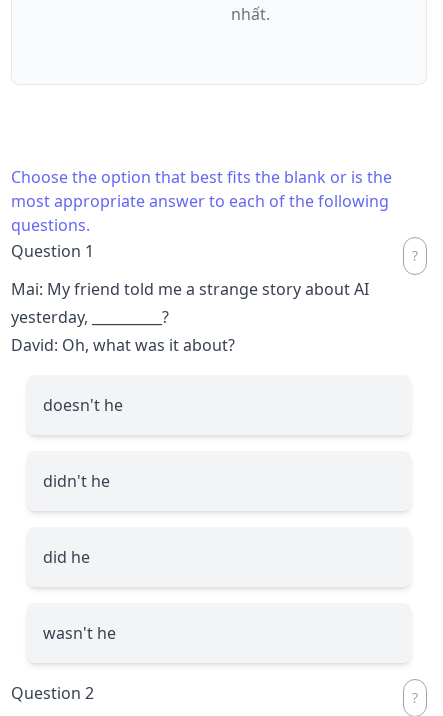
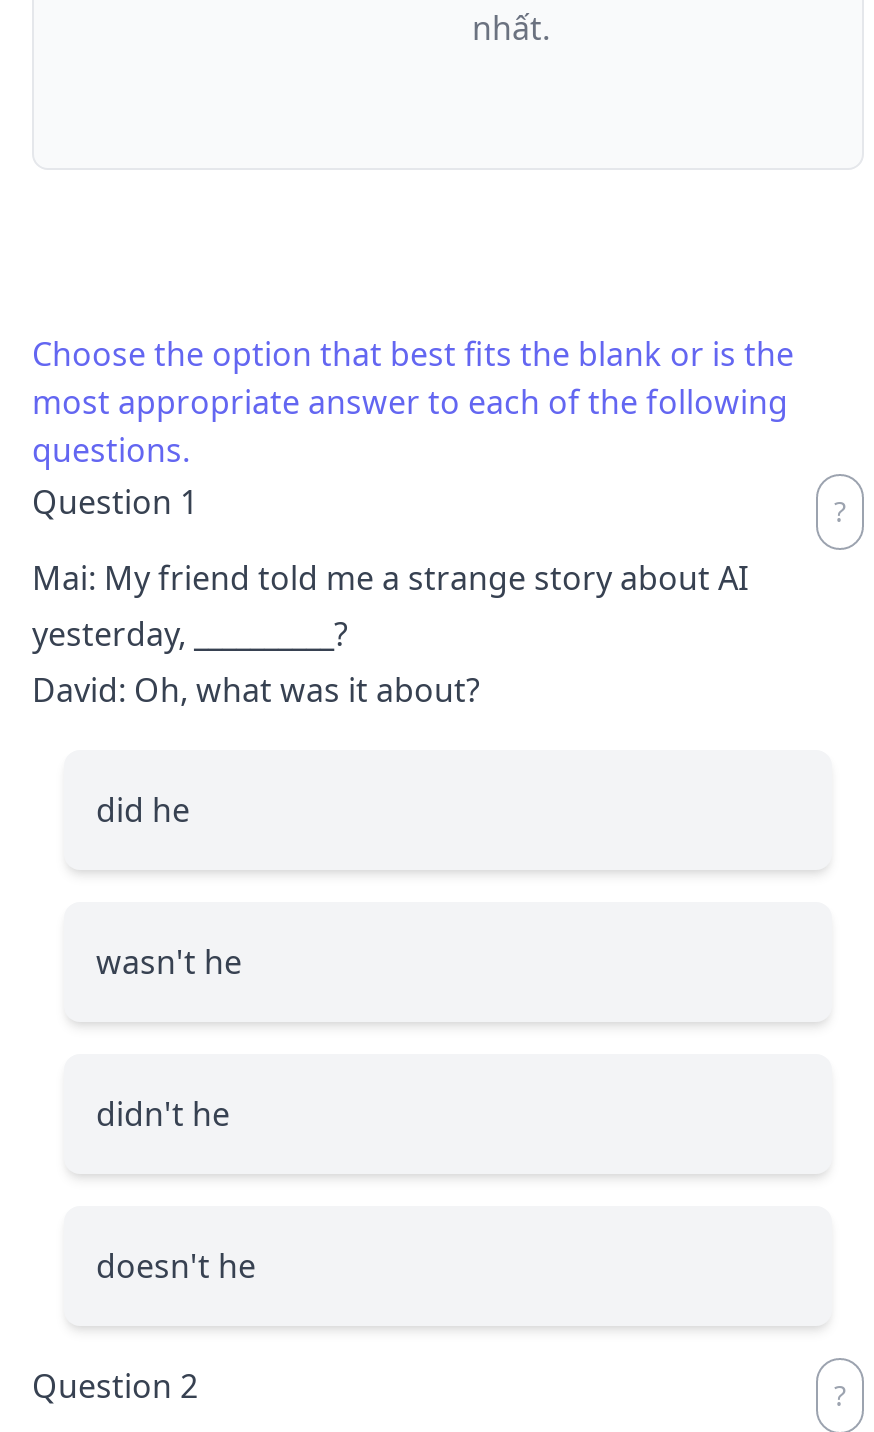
moved [43,394,123,492] -> [96,1091,256,1287]: doesn't he | didn't he
moved [43,546,116,644] -> [96,787,242,983]: did he | wasn't he

